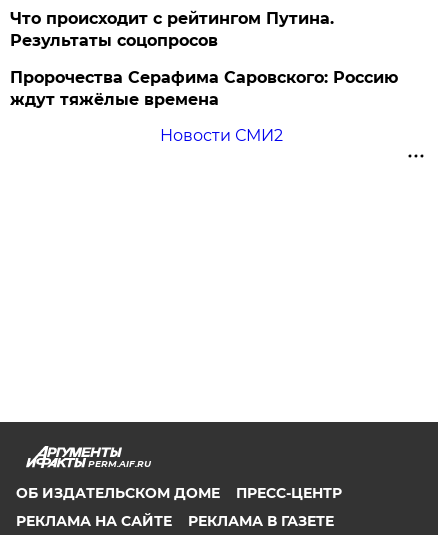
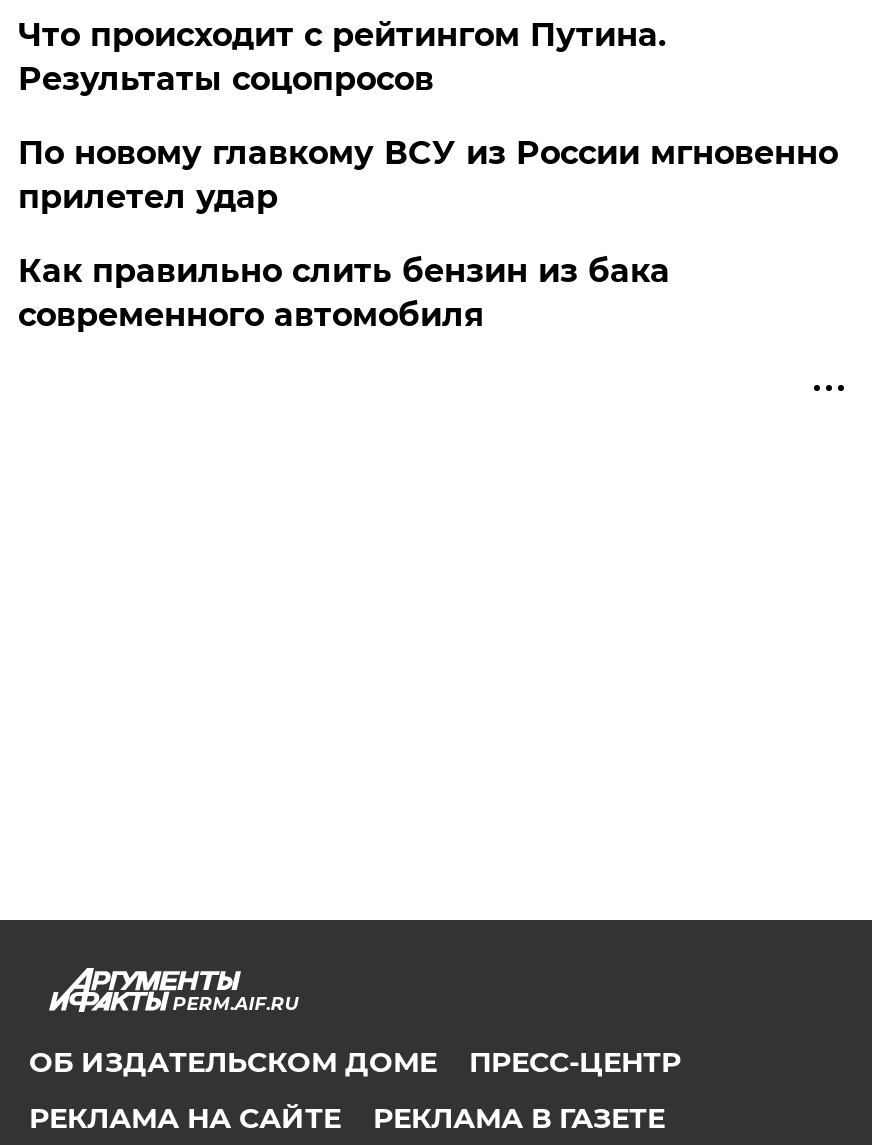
[10,67,398,108] Пророчества Серафима Саровского: Россию | ждут тяжёлые времена -> [18,133,838,215] По новому главкому ВСУ из России мгновенно | прилетел удар
[160,125,283,144] Новости СМИ2 -> [18,251,670,333] Как правильно слить бензин из бака | современного автомобиля

